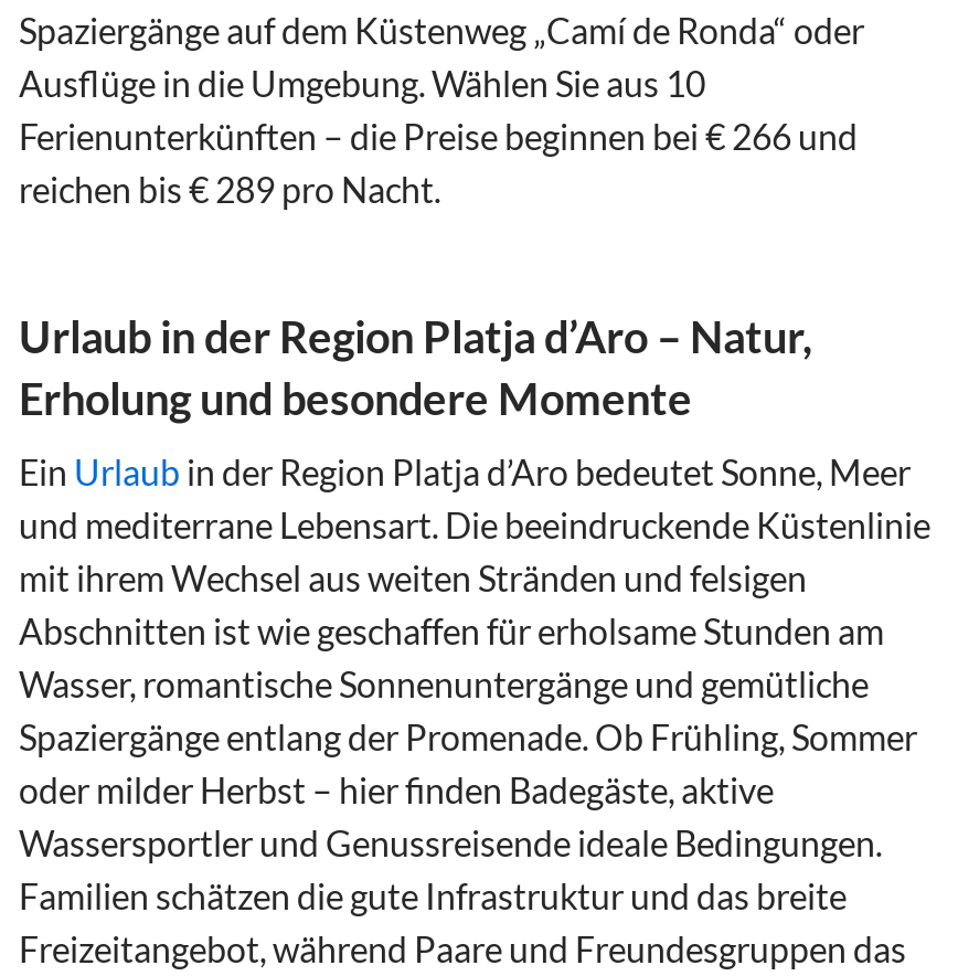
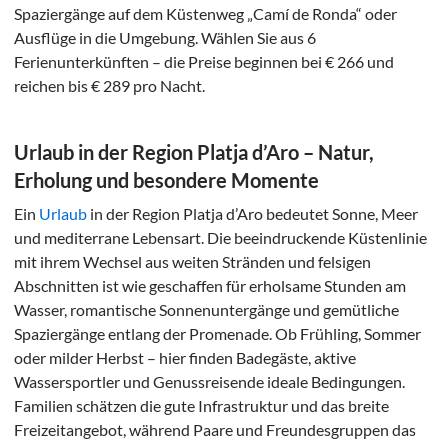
[19,61,705,103] Ausflüge in die Umgebung. Wählen Sie aus 10 -> [14,28,316,47] Ausflüge in die Umgebung. Wählen Sie aus 6

